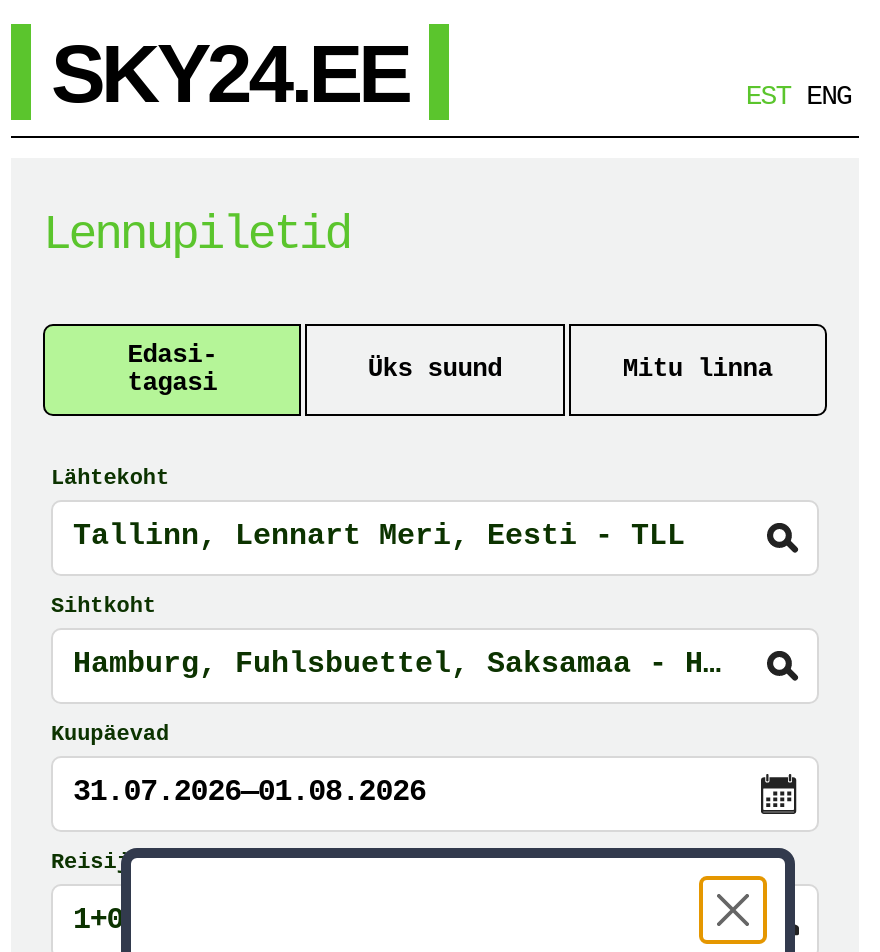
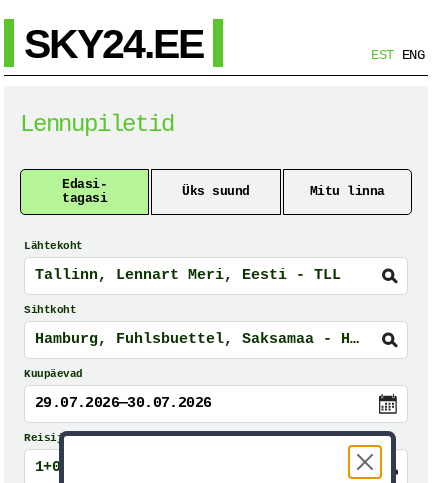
[73,776,426,810] 31.07.2026—01.08.2026 -> [35,395,211,412] 29.07.2026—30.07.2026

